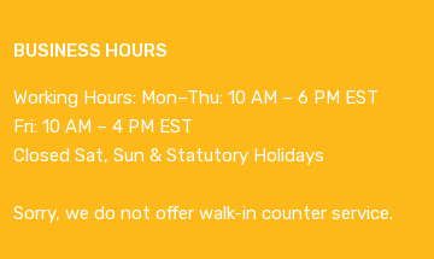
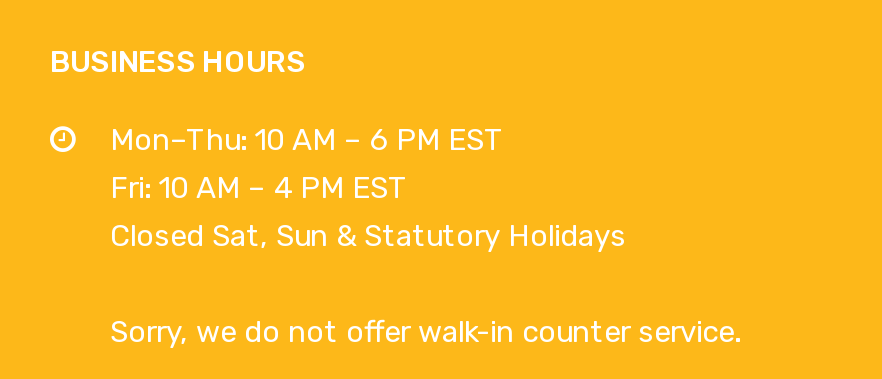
[13,86,379,108] Working Hours: Mon–Thu: 10 AM – 6 PM EST -> [110,123,504,159] Mon–Thu: 10 AM – 6 PM EST

